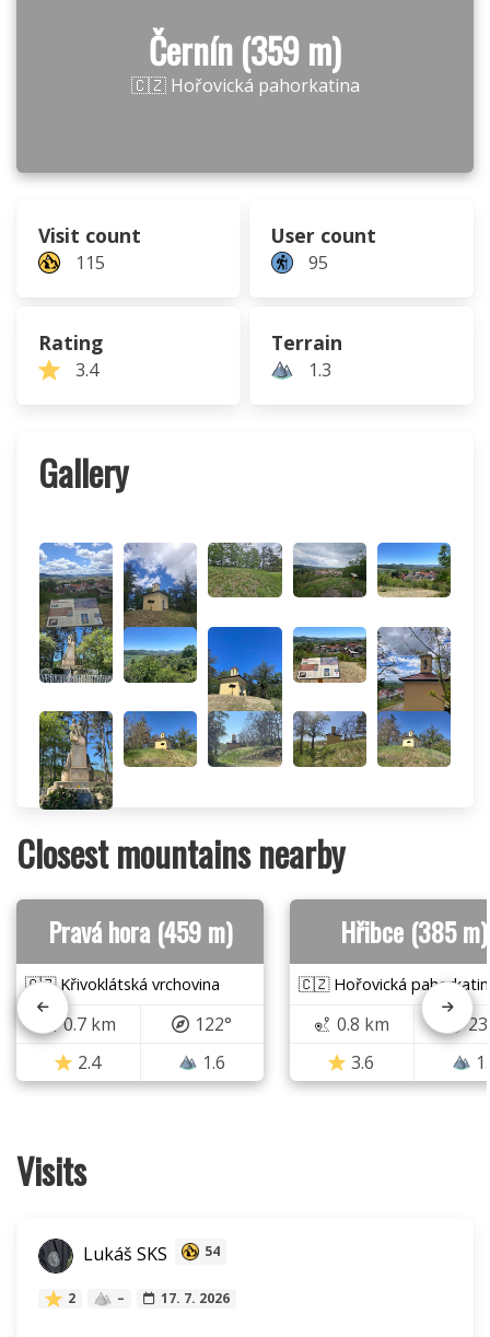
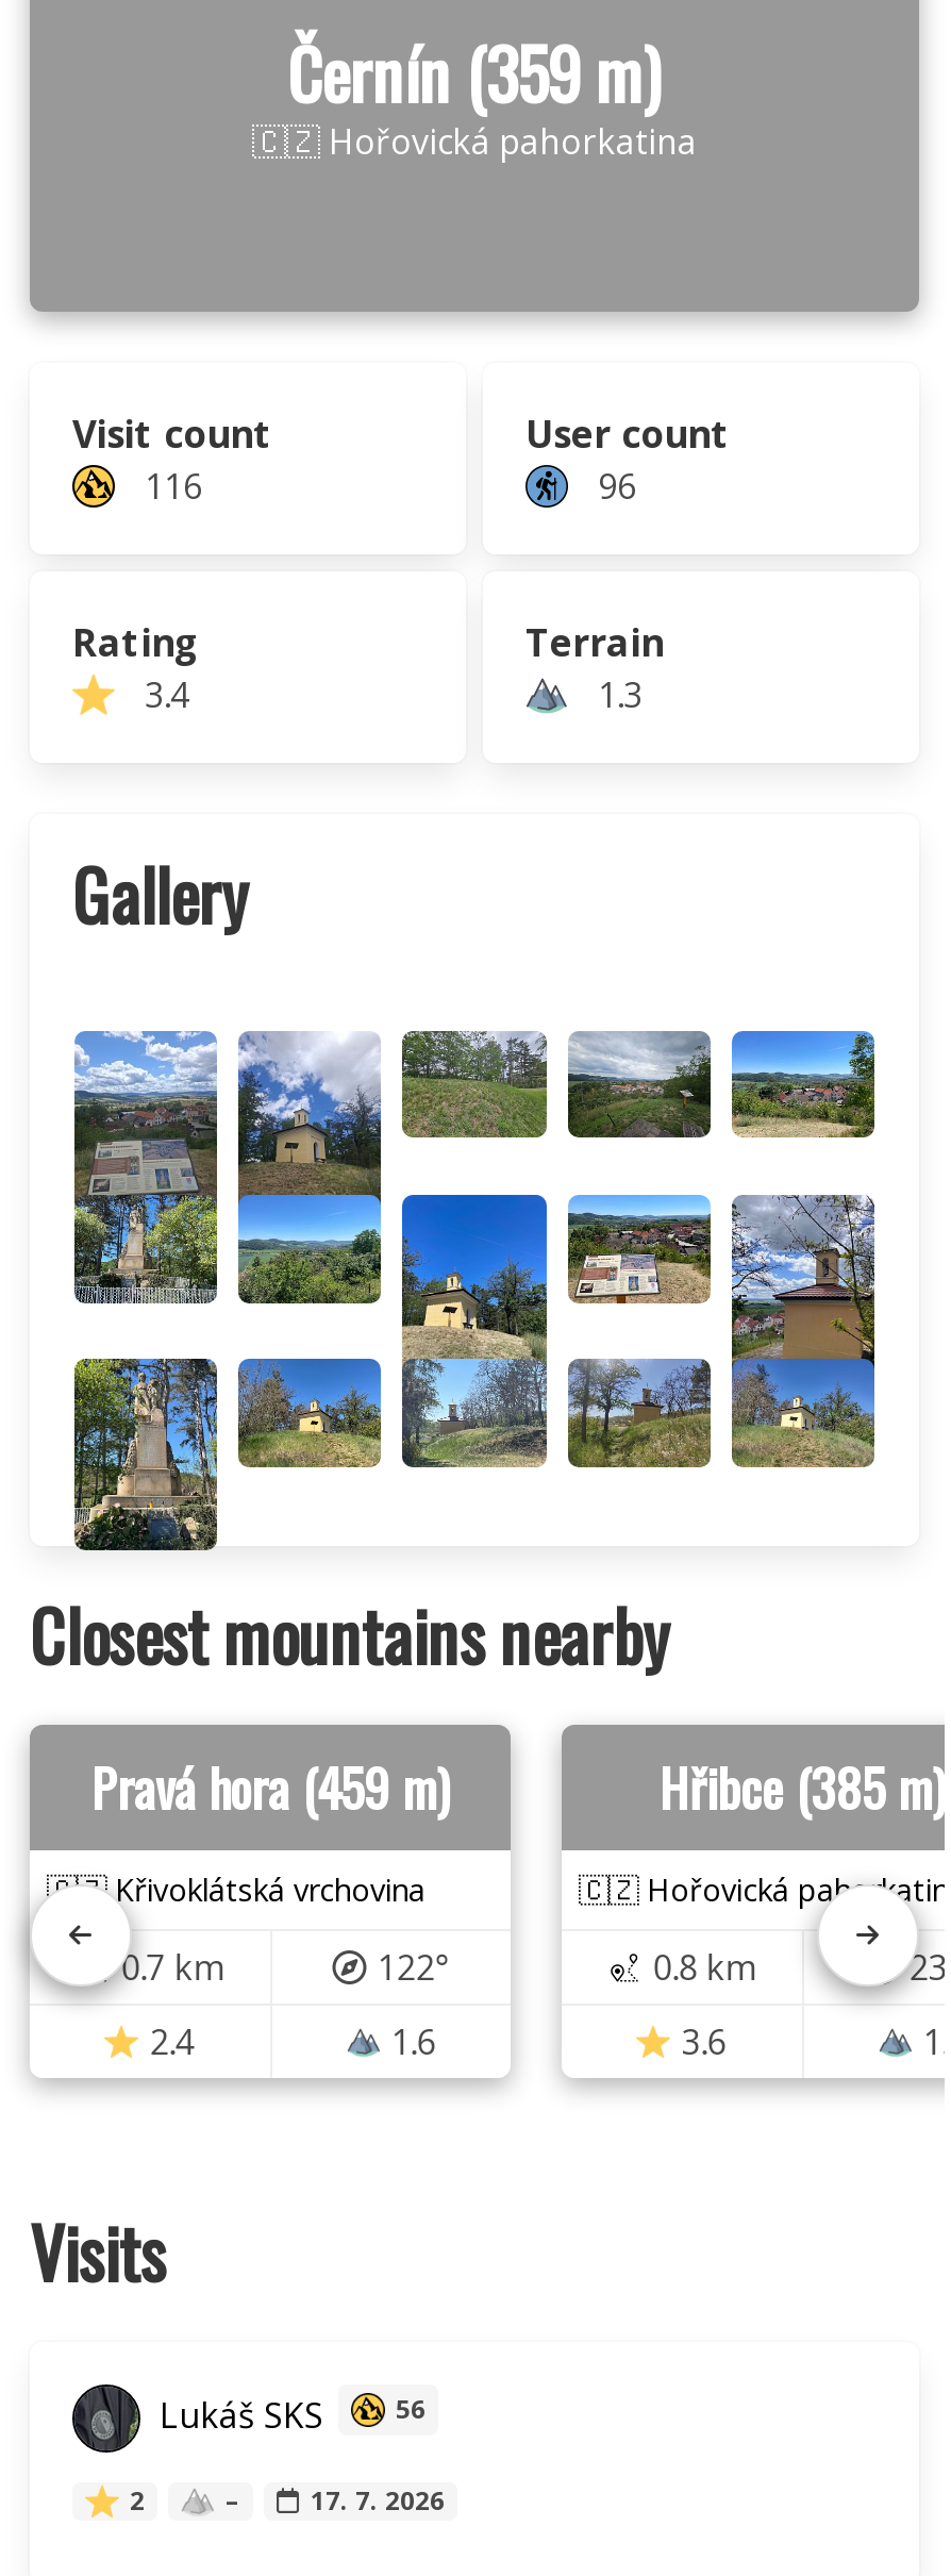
[71,251,105,275] 115 -> [136,463,202,510] 116
[304,251,328,275] 95 -> [589,463,636,510] 96
[79,1242,220,1266] Lukáš SKS 54 -> [151,2390,426,2437] Lukáš SKS 56

